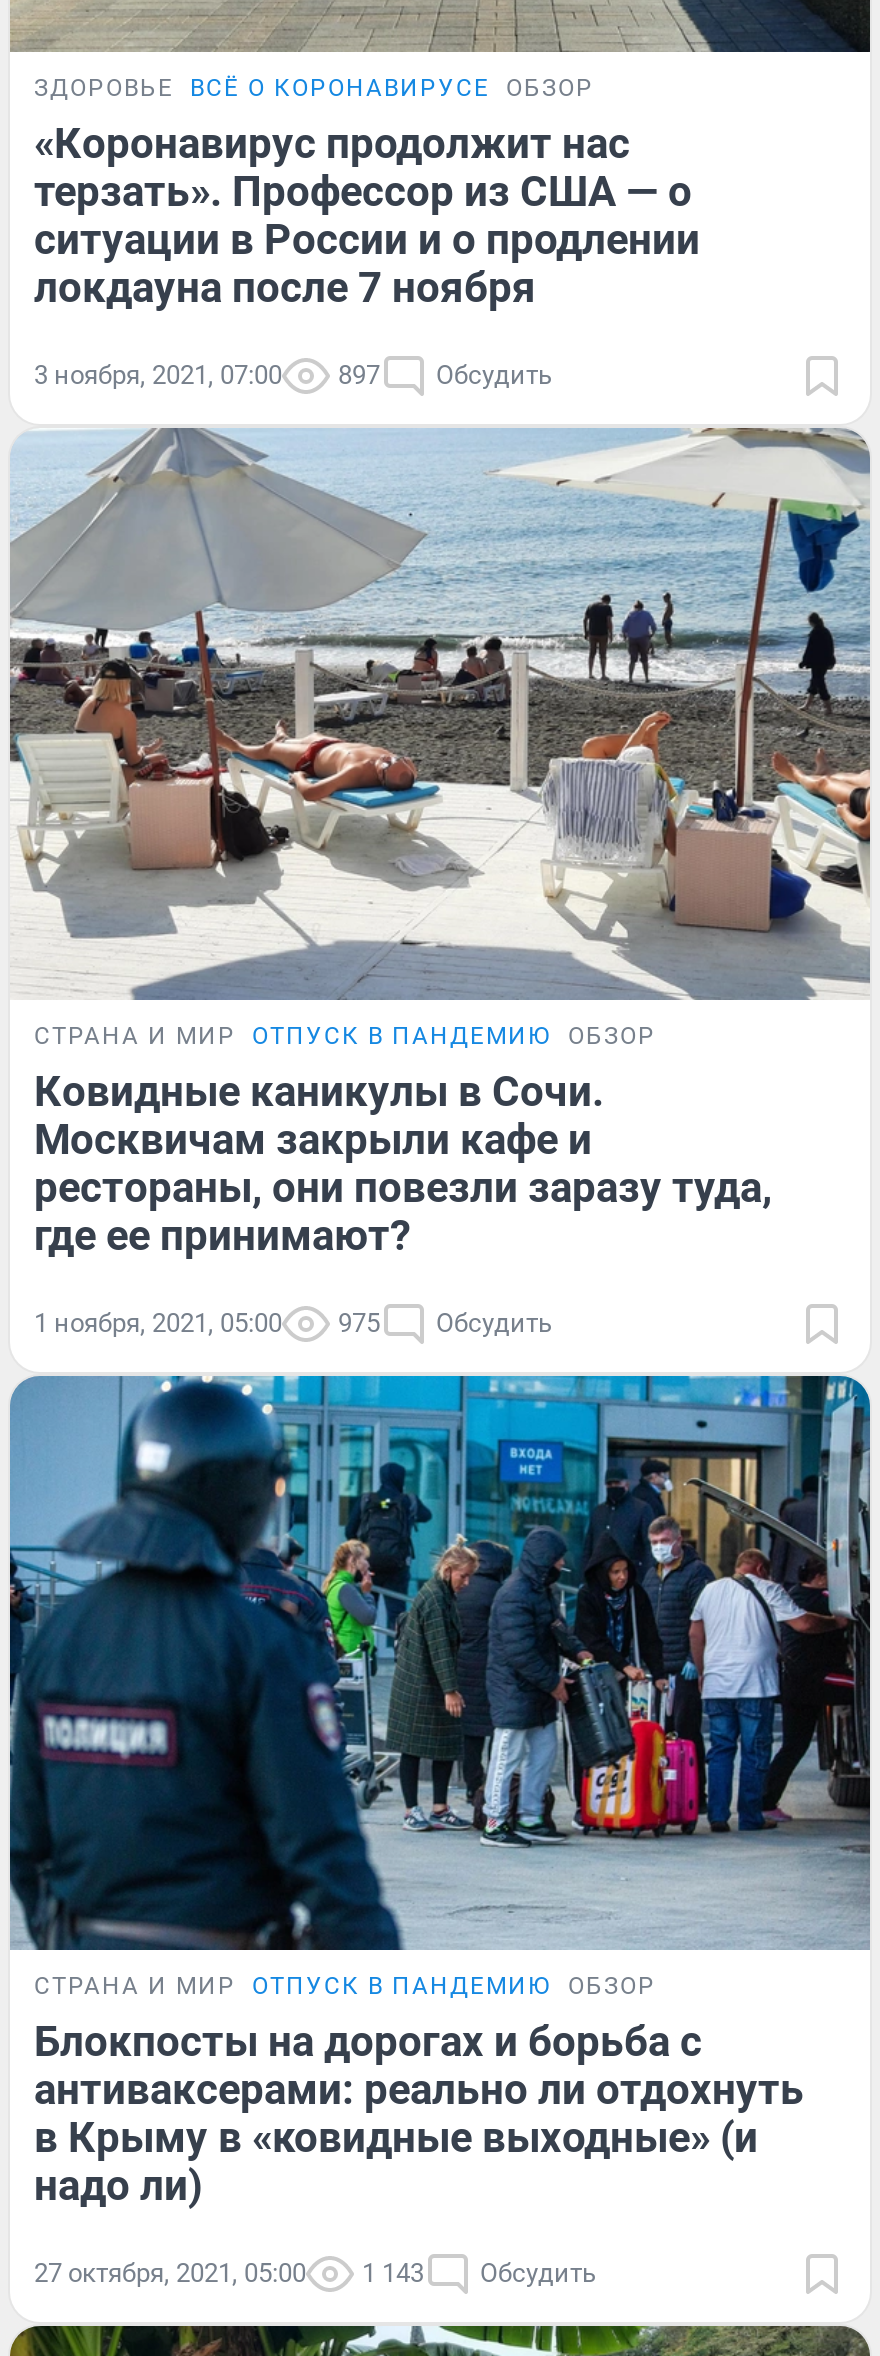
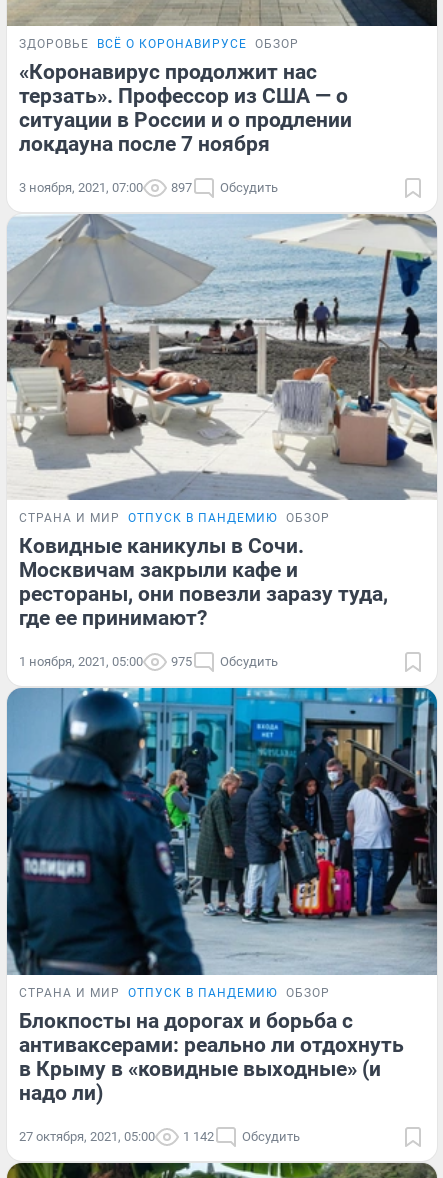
[34,2258,596,2288] 27 октября, 2021, 05:00 1 143 Обсудить -> [19,1129,300,1144] 27 октября, 2021, 05:00 1 142 Обсудить

